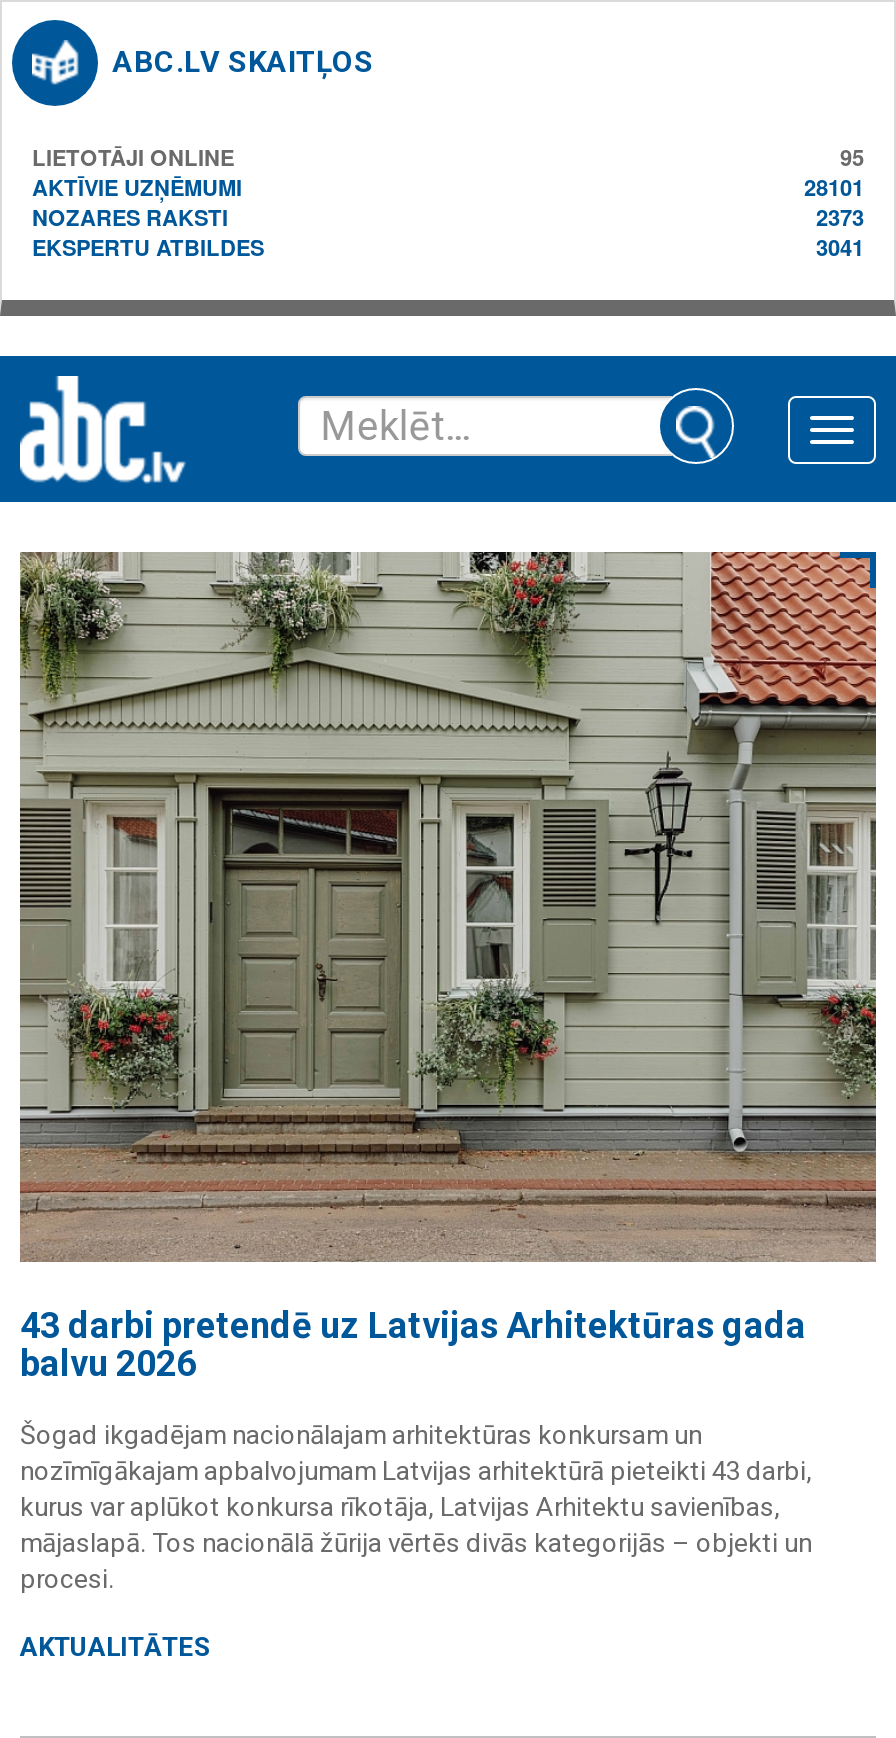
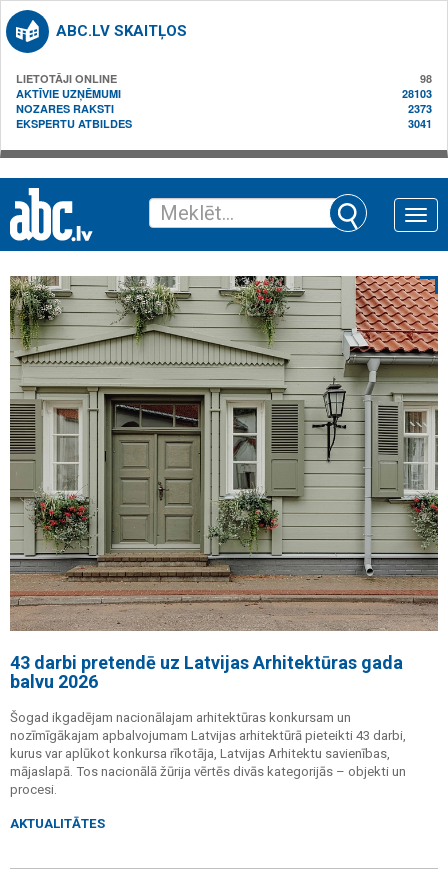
[840,142,864,172] 95 -> [420,71,432,86] 98
[804,172,864,202] 28101 -> [402,86,432,101] 28103

